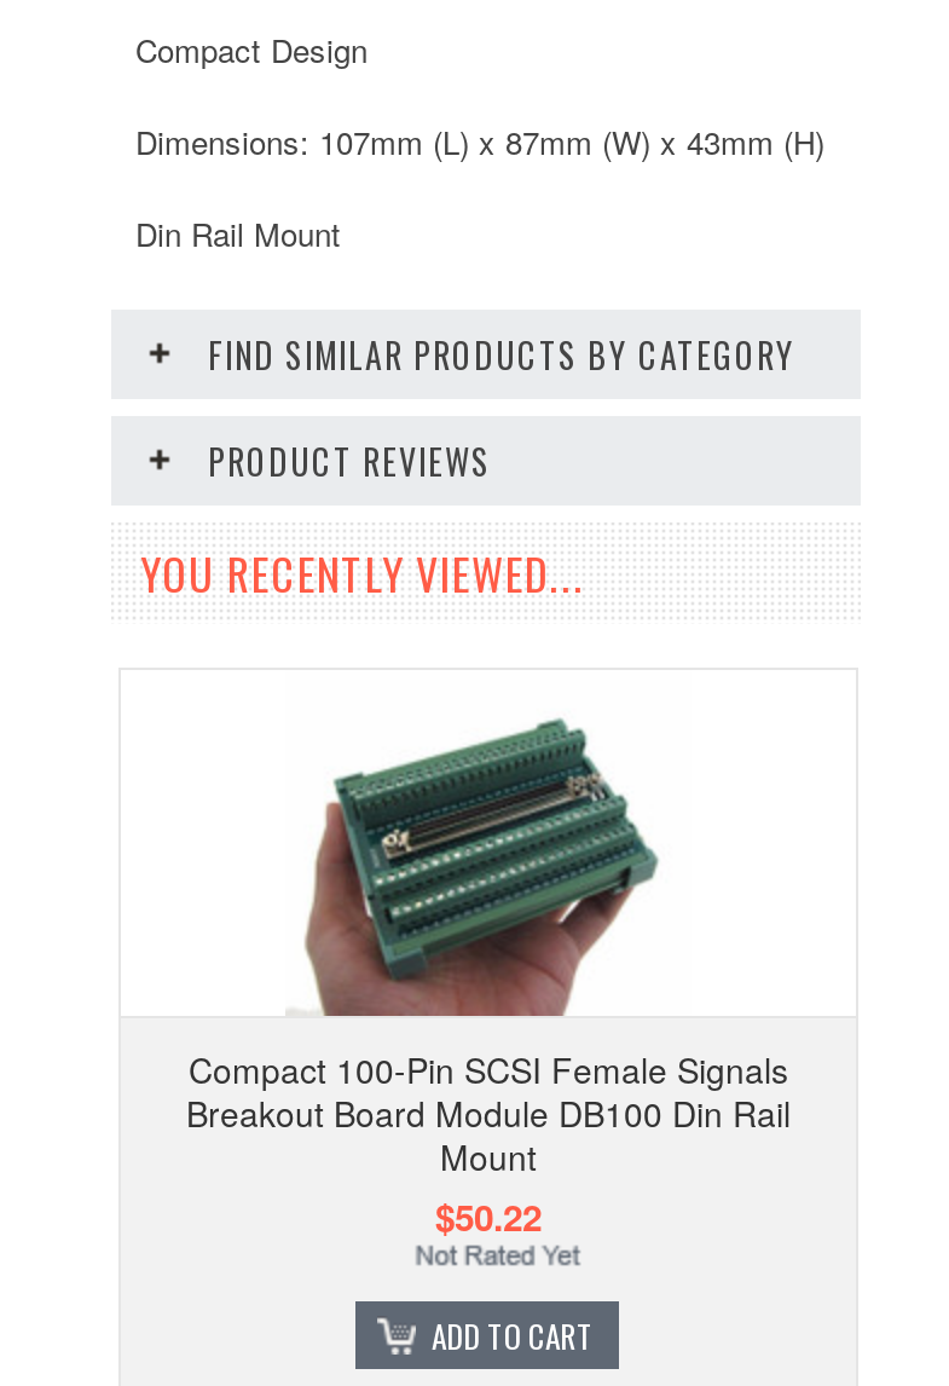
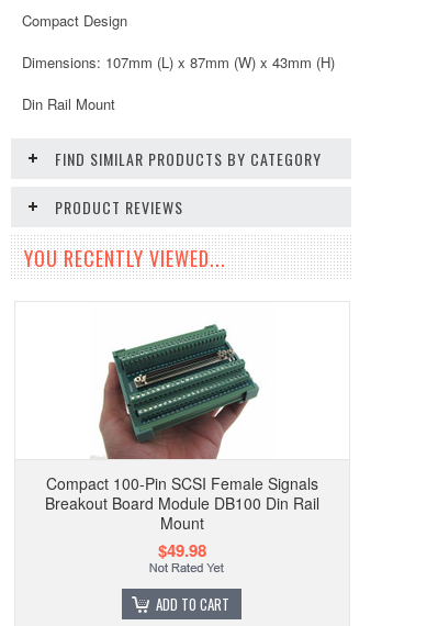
[435,1190,542,1243] $50.22 -> [158,538,206,562] $49.98

